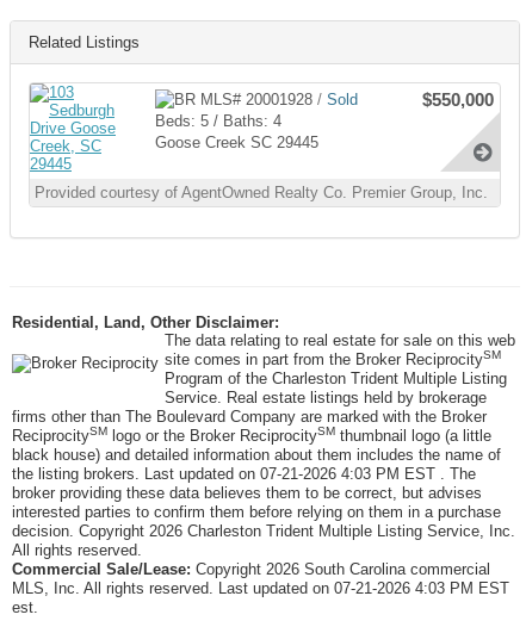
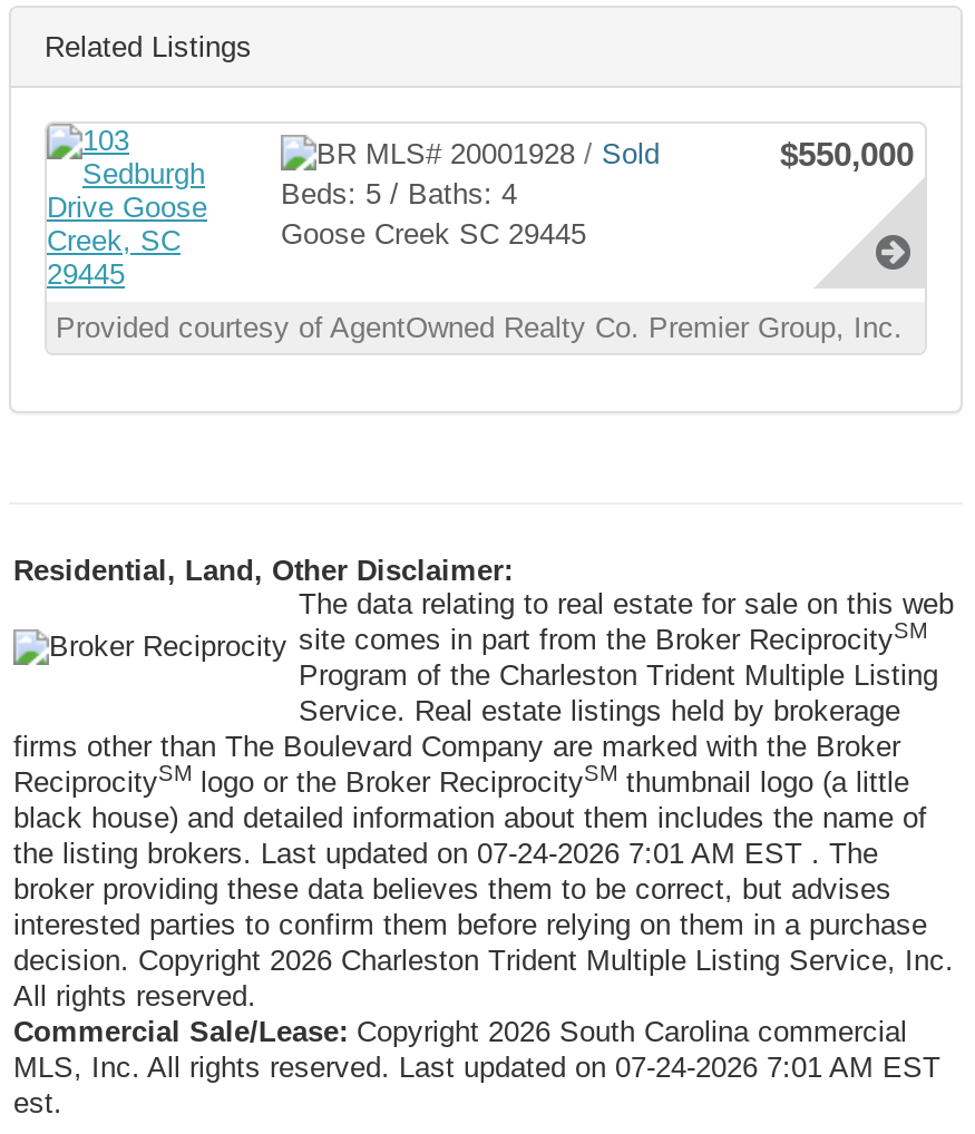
[12,464,476,482] the listing brokers. Last updated on 07-21-2026 4:03 PM EST . The -> [13,835,878,869] the listing brokers. Last updated on 07-24-2026 7:01 AM EST . The
[12,579,509,597] MLS, Inc. All rights reserved. Last updated on 07-21-2026 4:03 PM EST -> [13,1049,940,1083] MLS, Inc. All rights reserved. Last updated on 07-24-2026 7:01 AM EST

